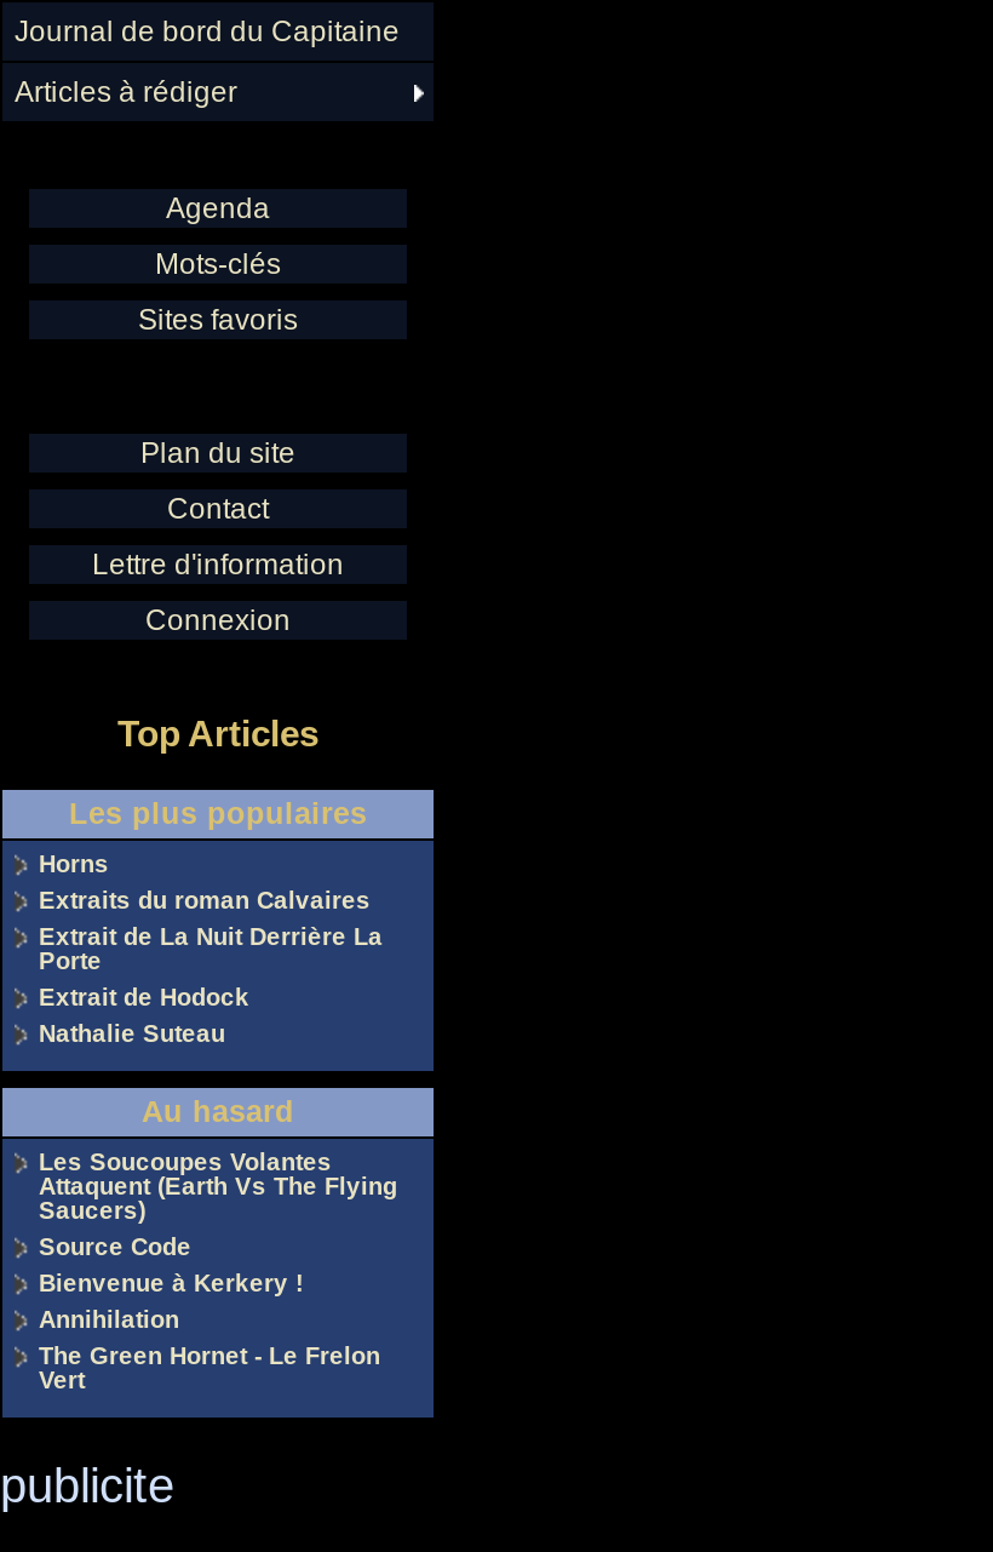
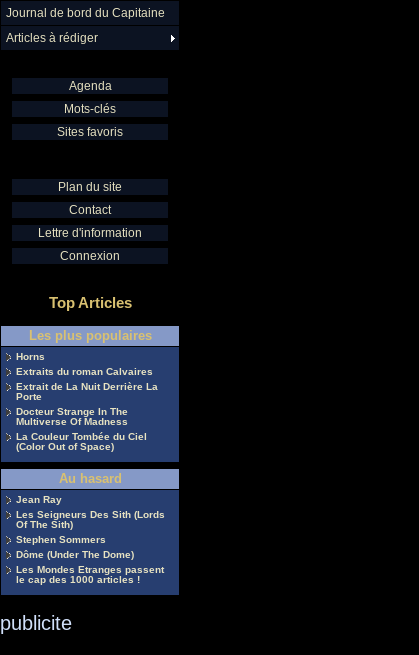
[39,984,249,1047] Extrait de Hodock | Nathalie Suteau -> [16,406,147,452] Docteur Strange In The | Multiverse Of Madness | La Couleur Tombée du Ciel | (Color Out of Space)
[39,1149,397,1393] Les Soucoupes Volantes | Attaquent (Earth Vs The Flying | Saucers) | Source Code | Bienvenue à Kerkery ! | Annihilation | The Green Hornet - Le Frelon | Vert -> [16,494,165,585] Jean Ray | Les Seigneurs Des Sith (Lords | Of The Sith) | Stephen Sommers | Dôme (Under The Dome) | Les Mondes Etranges passent | le cap des 1000 articles !

